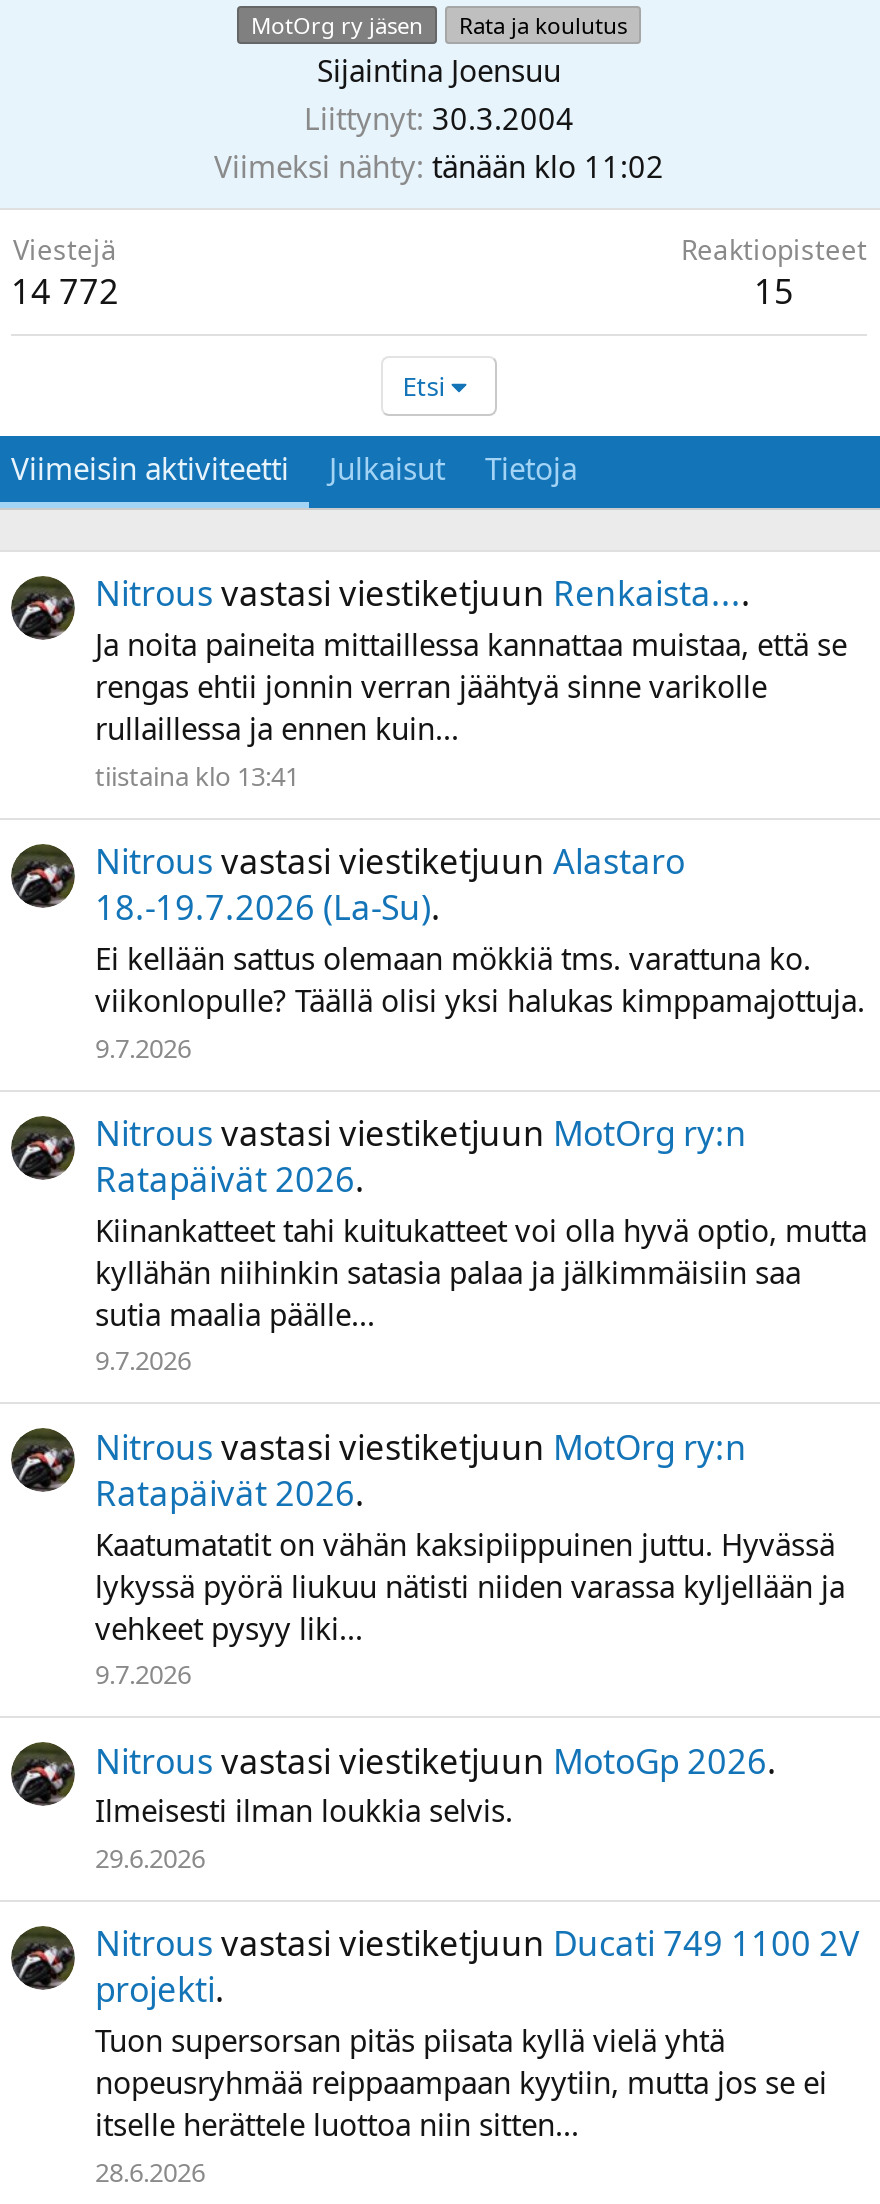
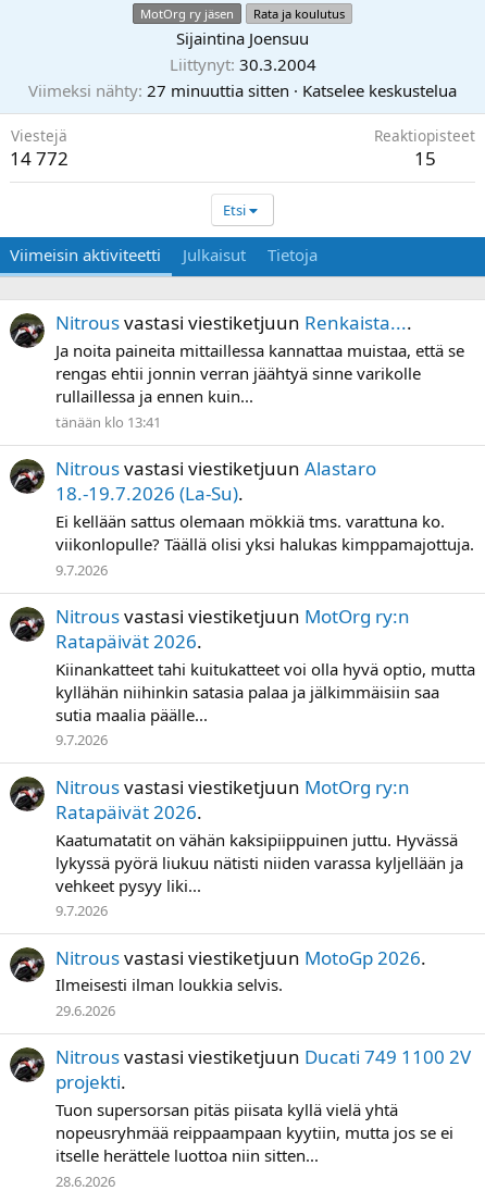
[214,146,664,186] Viimeksi nähty tänään klo 11:02 -> [28,79,457,101] Viimeksi nähty 27 minuuttia sitten · Katselee keskustelua
[95,758,299,794] tiistaina klo 13:41 -> [55,412,161,432] tänään klo 13:41

